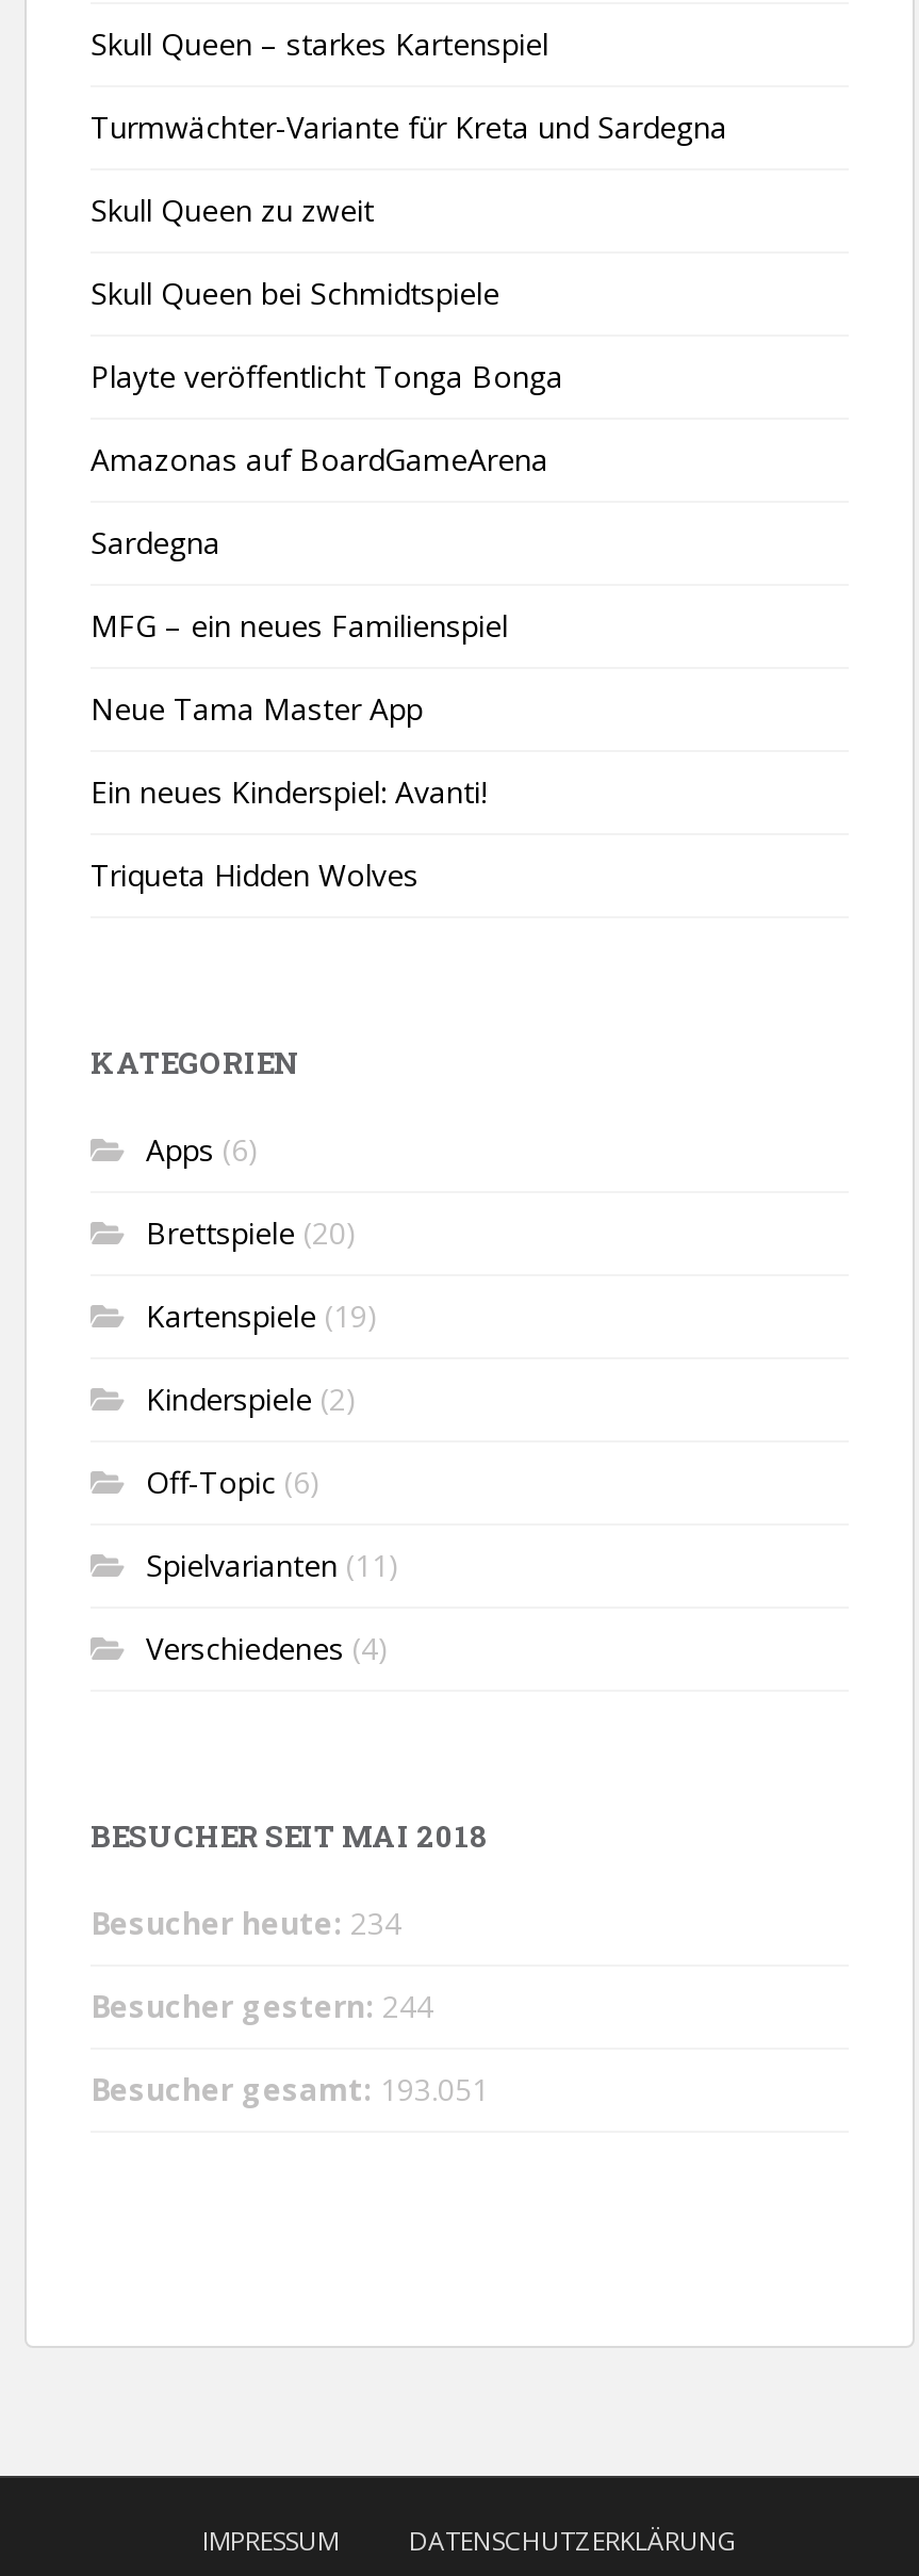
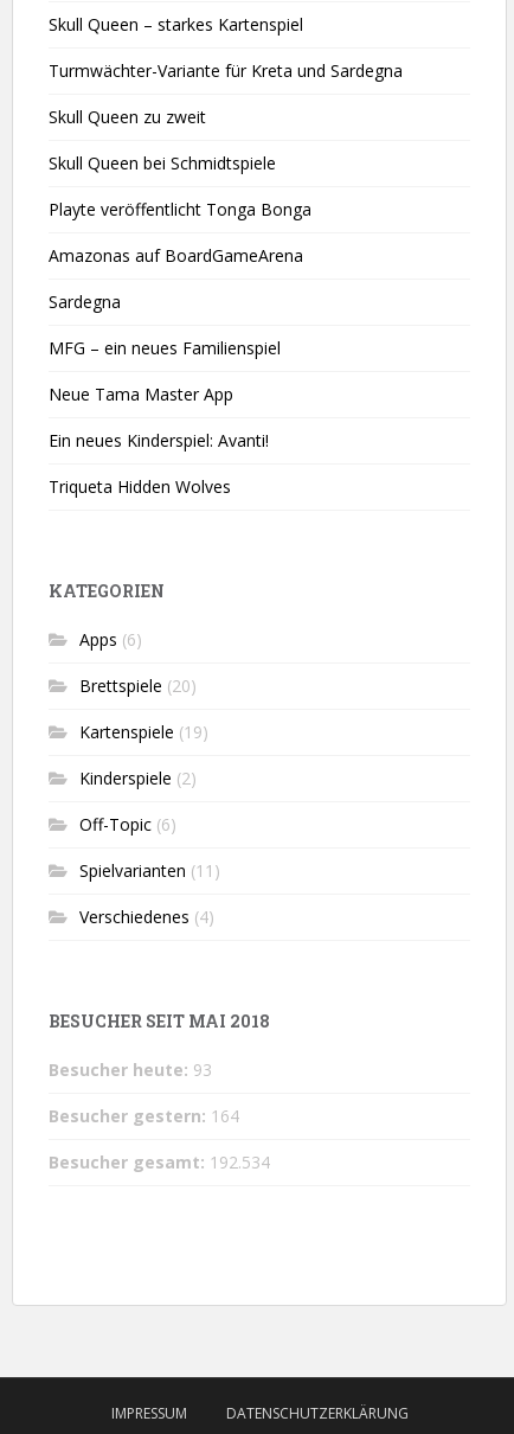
[91,1902,401,1943] Besucher heute: 234 -> [49,1058,212,1081] Besucher heute: 93
[91,1985,433,2026] Besucher gestern: 244 -> [49,1104,239,1127] Besucher gestern: 164
[91,2068,489,2109] Besucher gesamt: 193.051 -> [49,1151,270,1173] Besucher gesamt: 192.534

